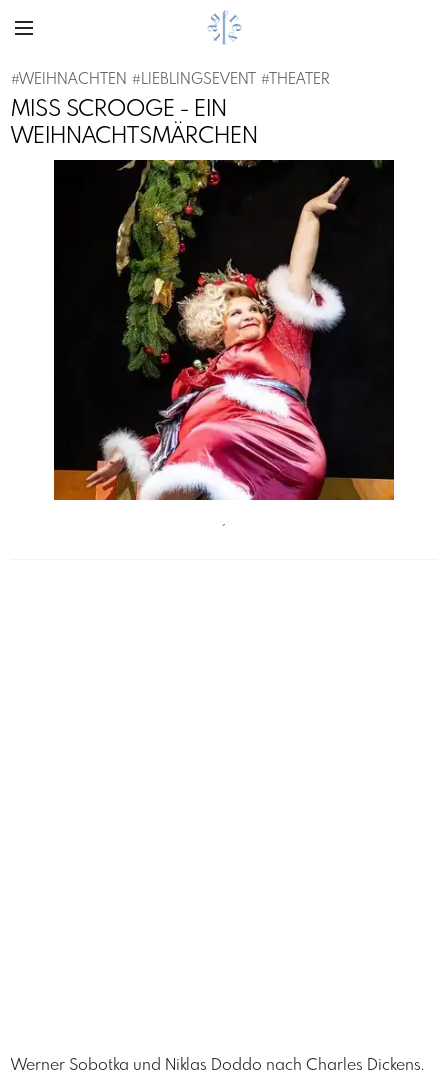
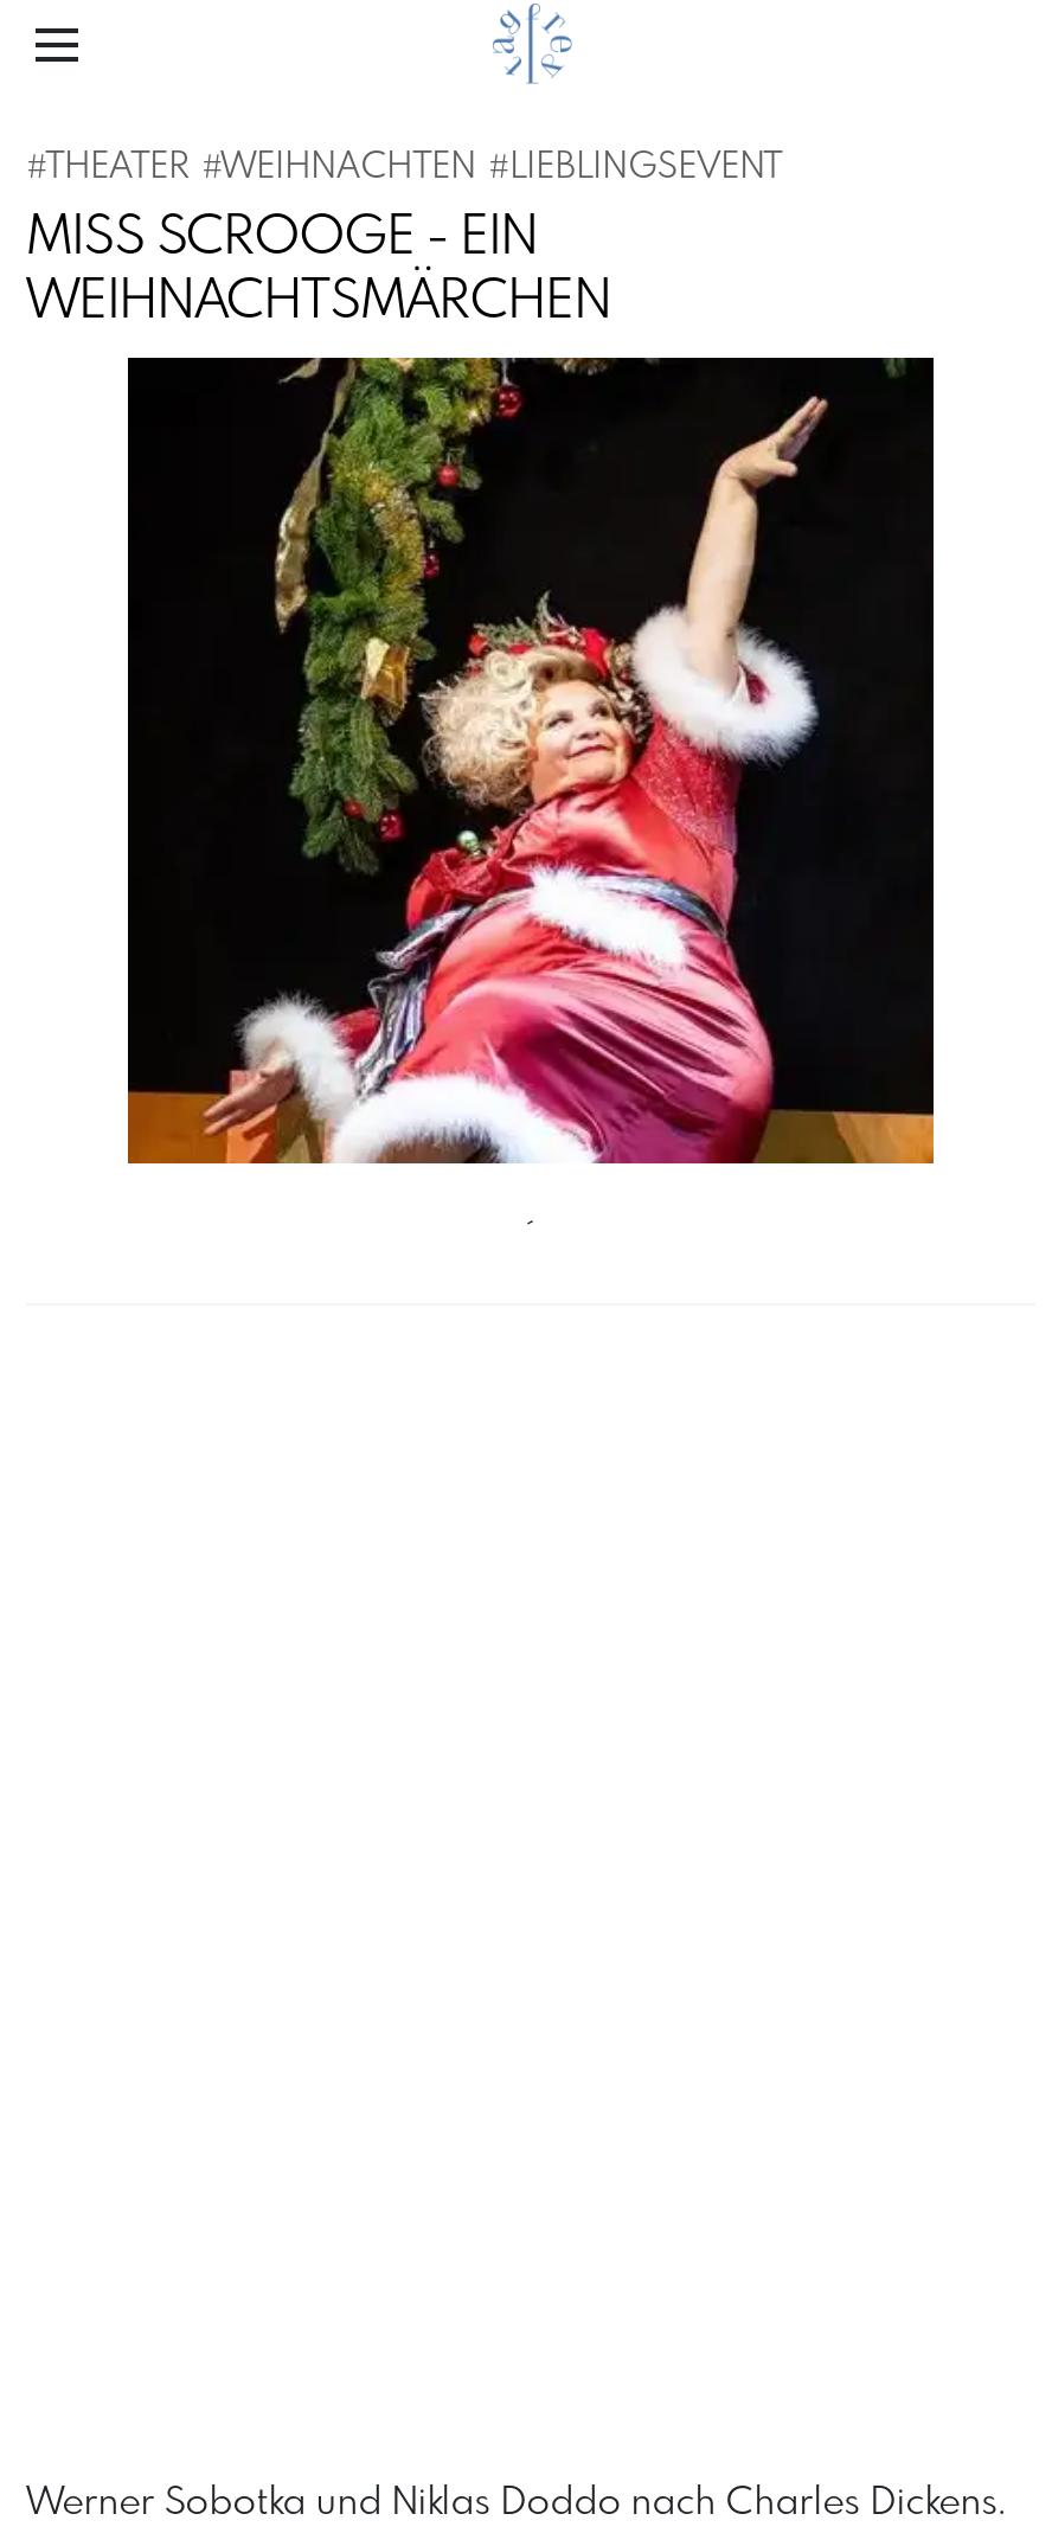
[11,72,330,88] #WEIHNACHTEN #LIEBLINGSEVENT #THEATER -> [27,149,782,187] #THEATER #WEIHNACHTEN #LIEBLINGSEVENT

